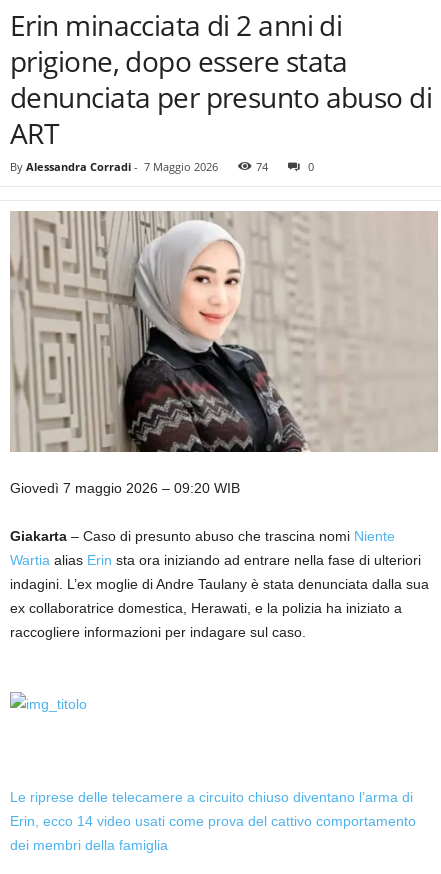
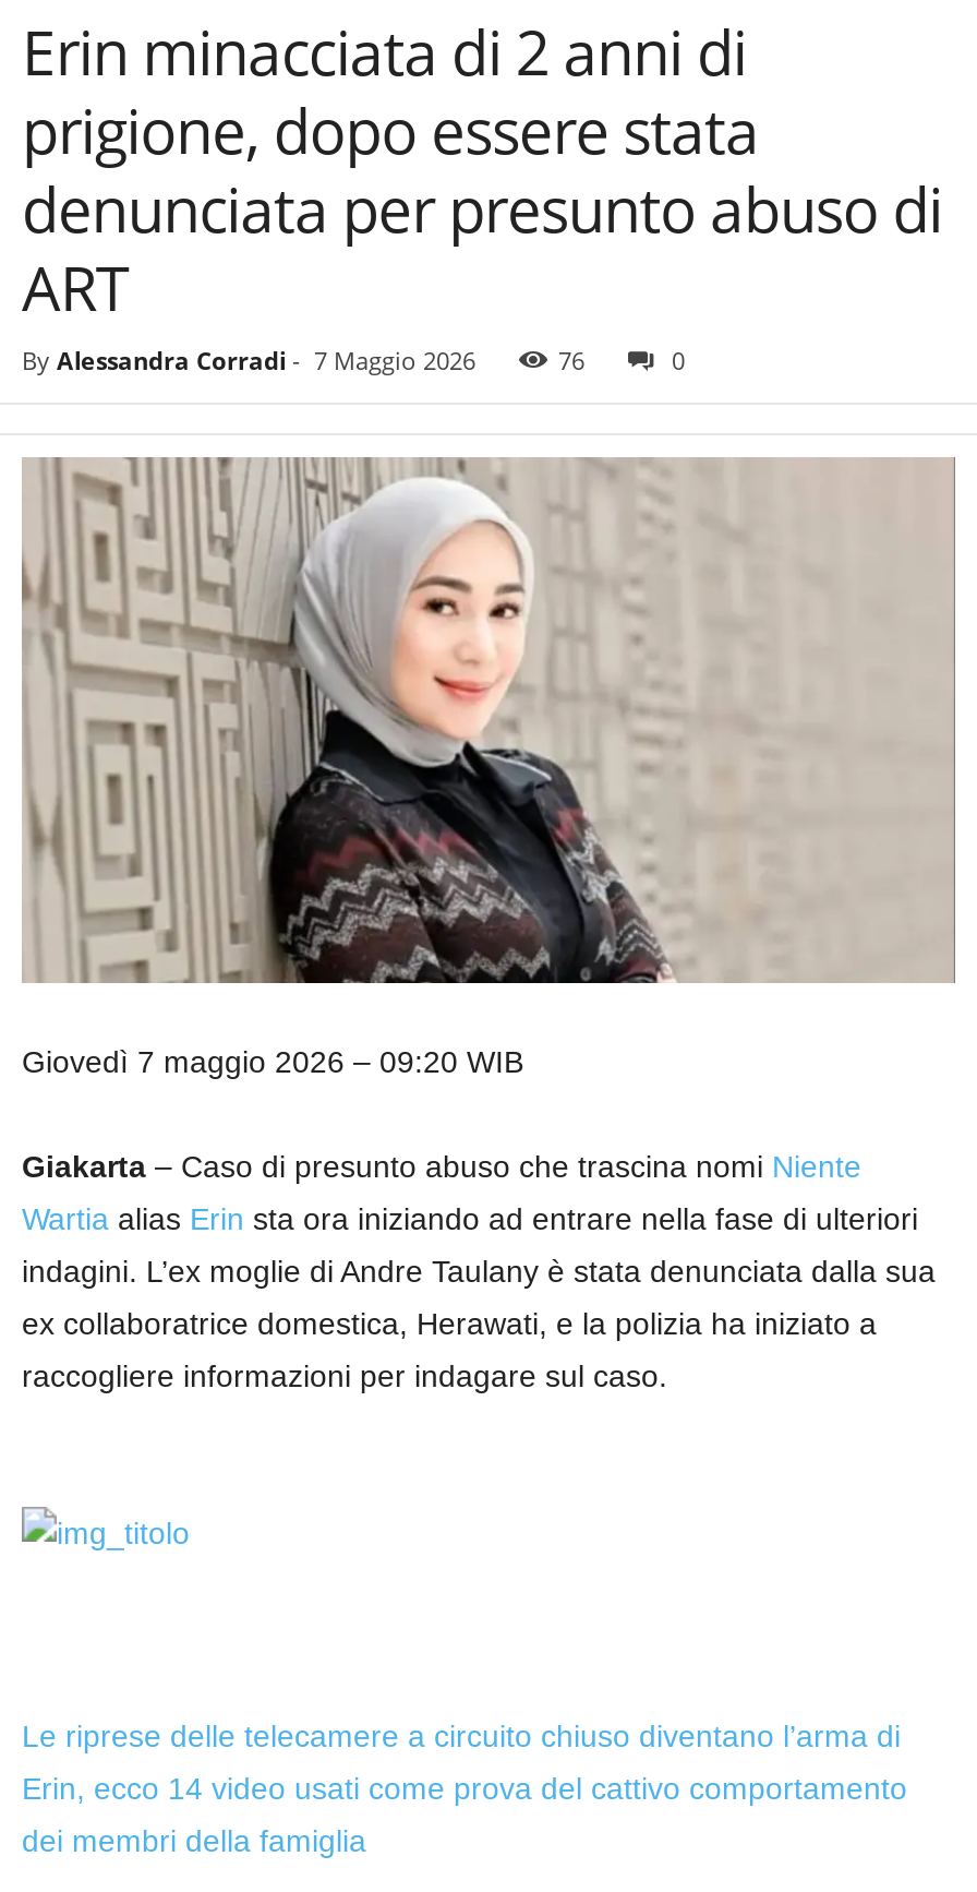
[256,159,268,174] 74 -> [558,344,584,376] 76

